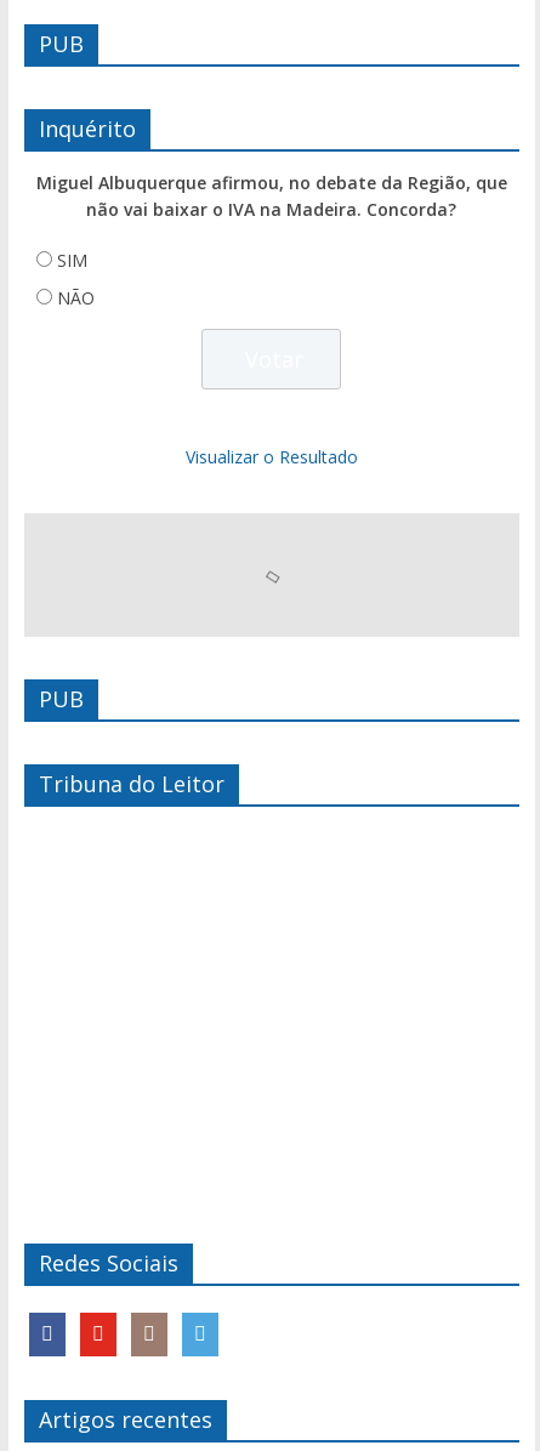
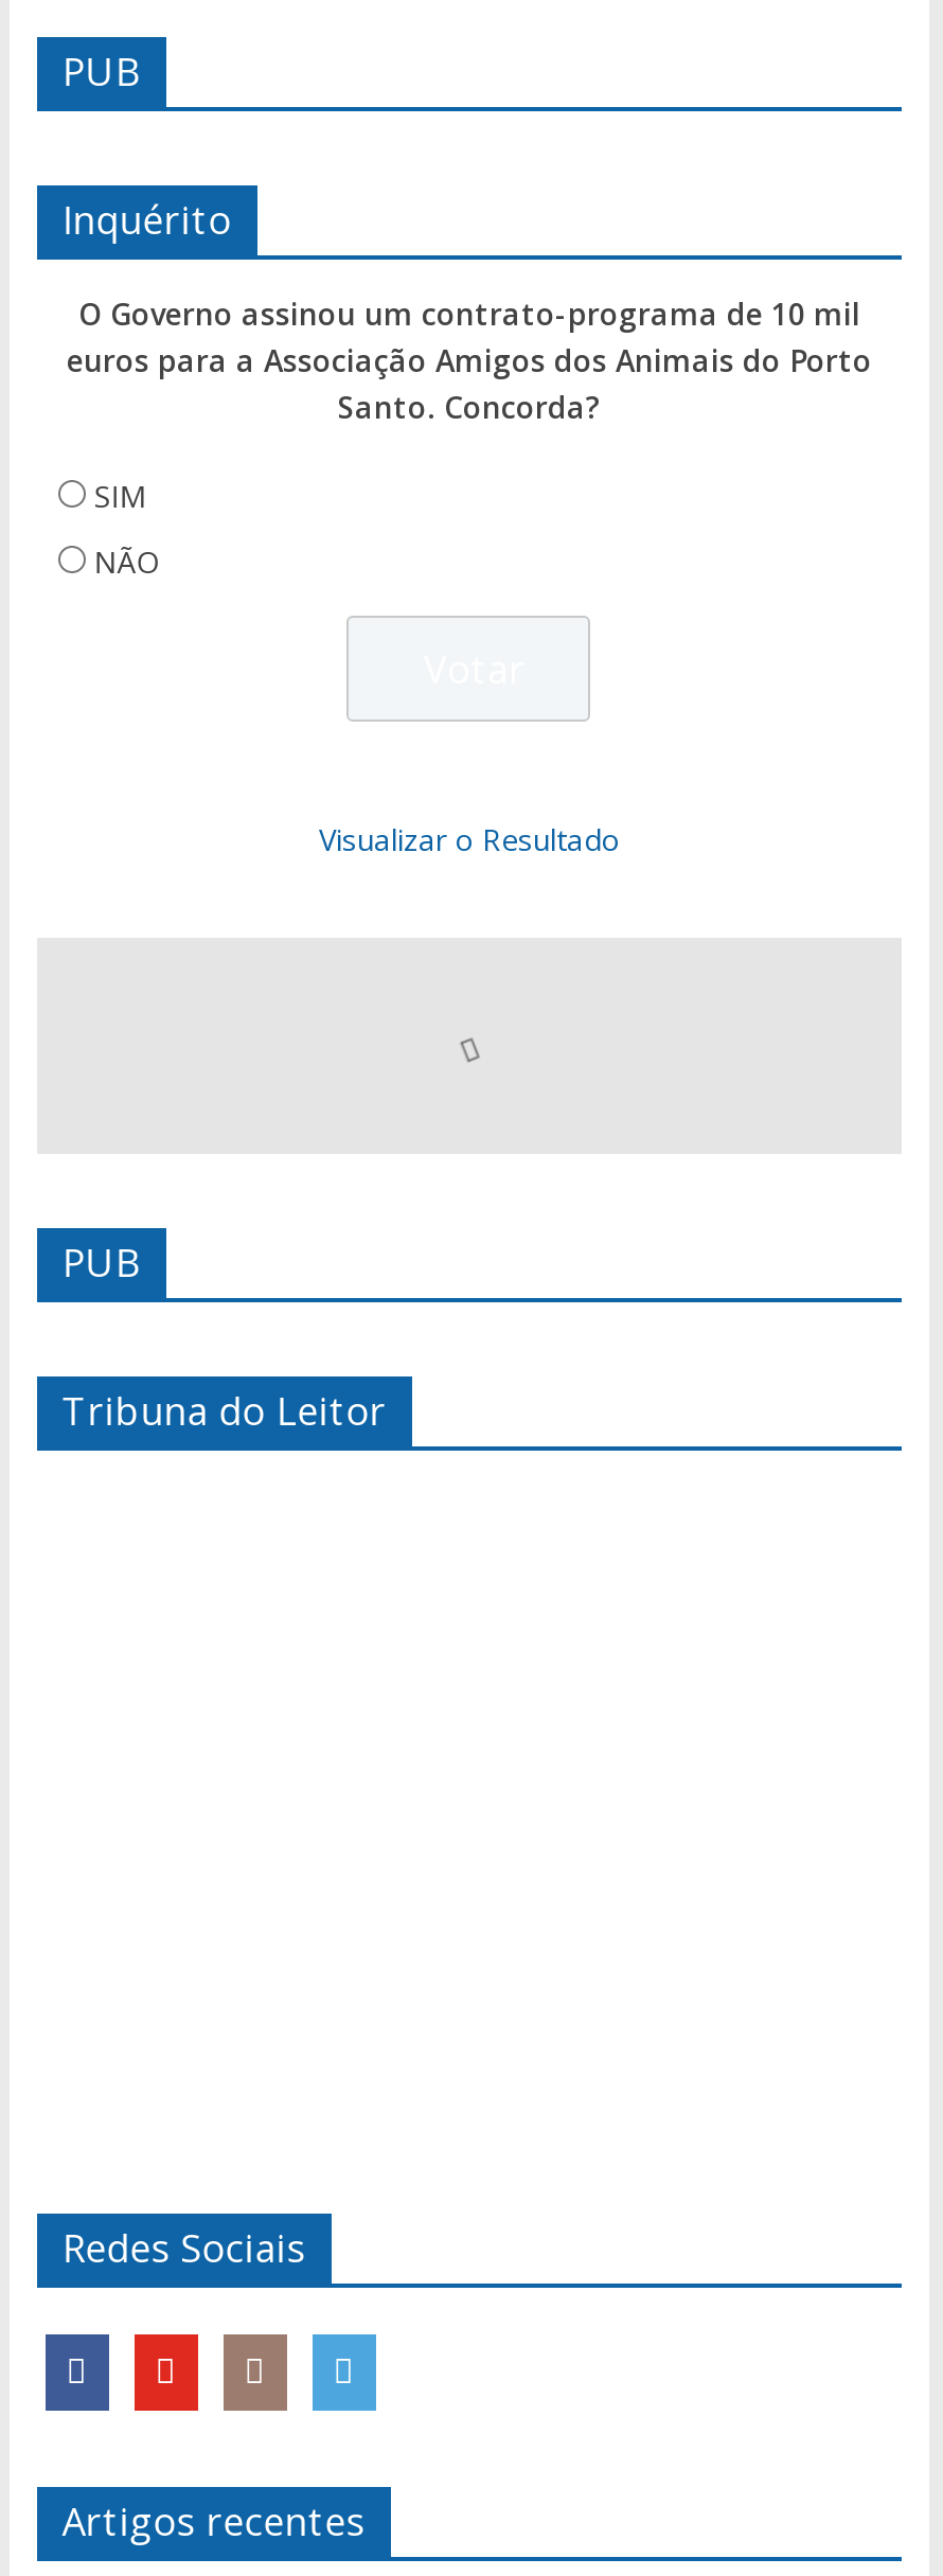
[36,171,507,221] Miguel Albuquerque afirmou, no debate da Região, que | não vai baixar o IVA na Madeira. Concorda? -> [67,294,872,427] O Governo assinou um contrato-programa de 10 mil | euros para a Associação Amigos dos Animais do Porto | Santo. Concorda?

